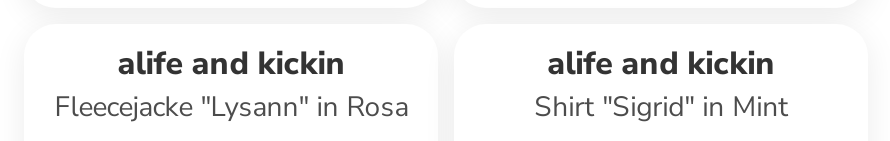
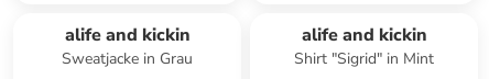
[55,88,409,126] Fleecejacke "Lysann" in Rosa -> [62,48,193,69] Sweatjacke in Grau

